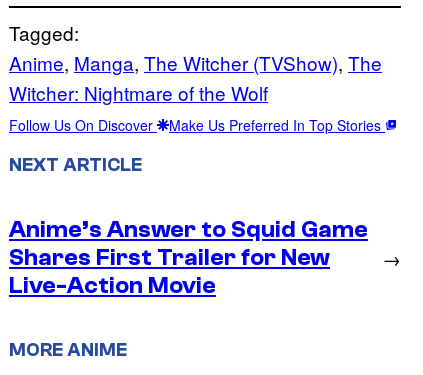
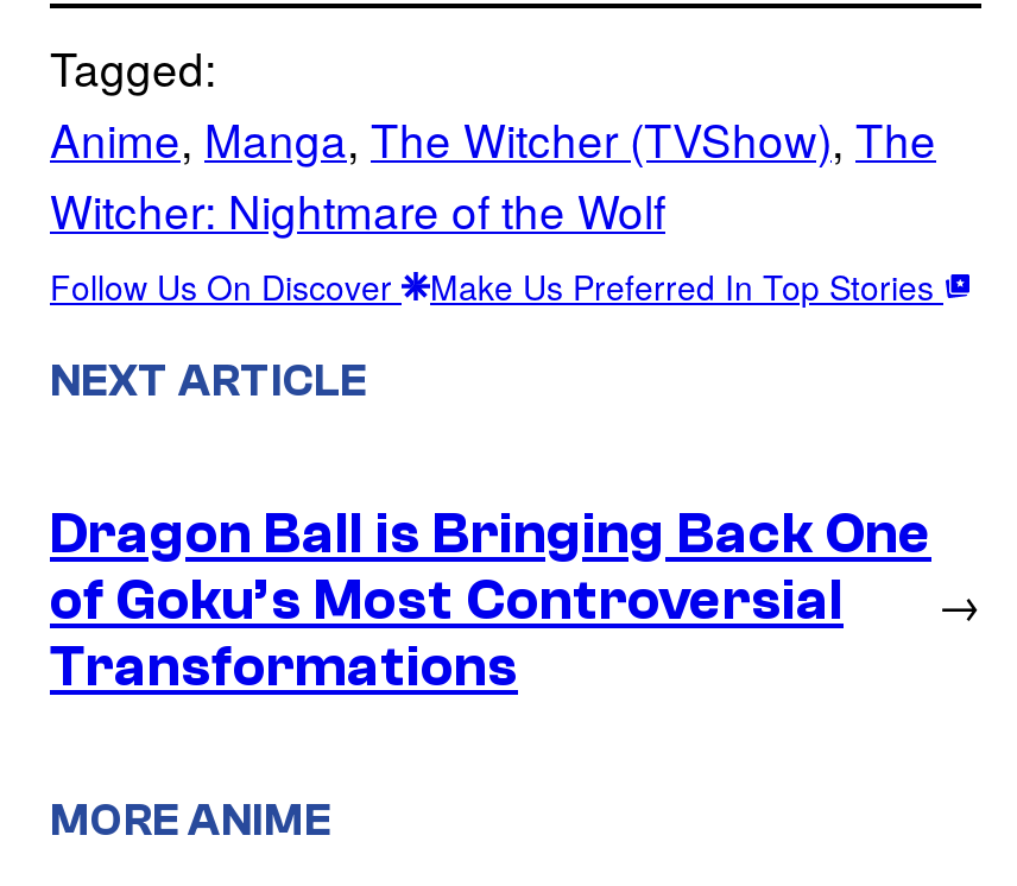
[9,215,368,298] Anime’s Answer to Squid Game | Shares First Trailer for New | Live-Action Movie -> [50,501,931,698] Dragon Ball is Bringing Back One | of Goku’s Most Controversial | Transformations

